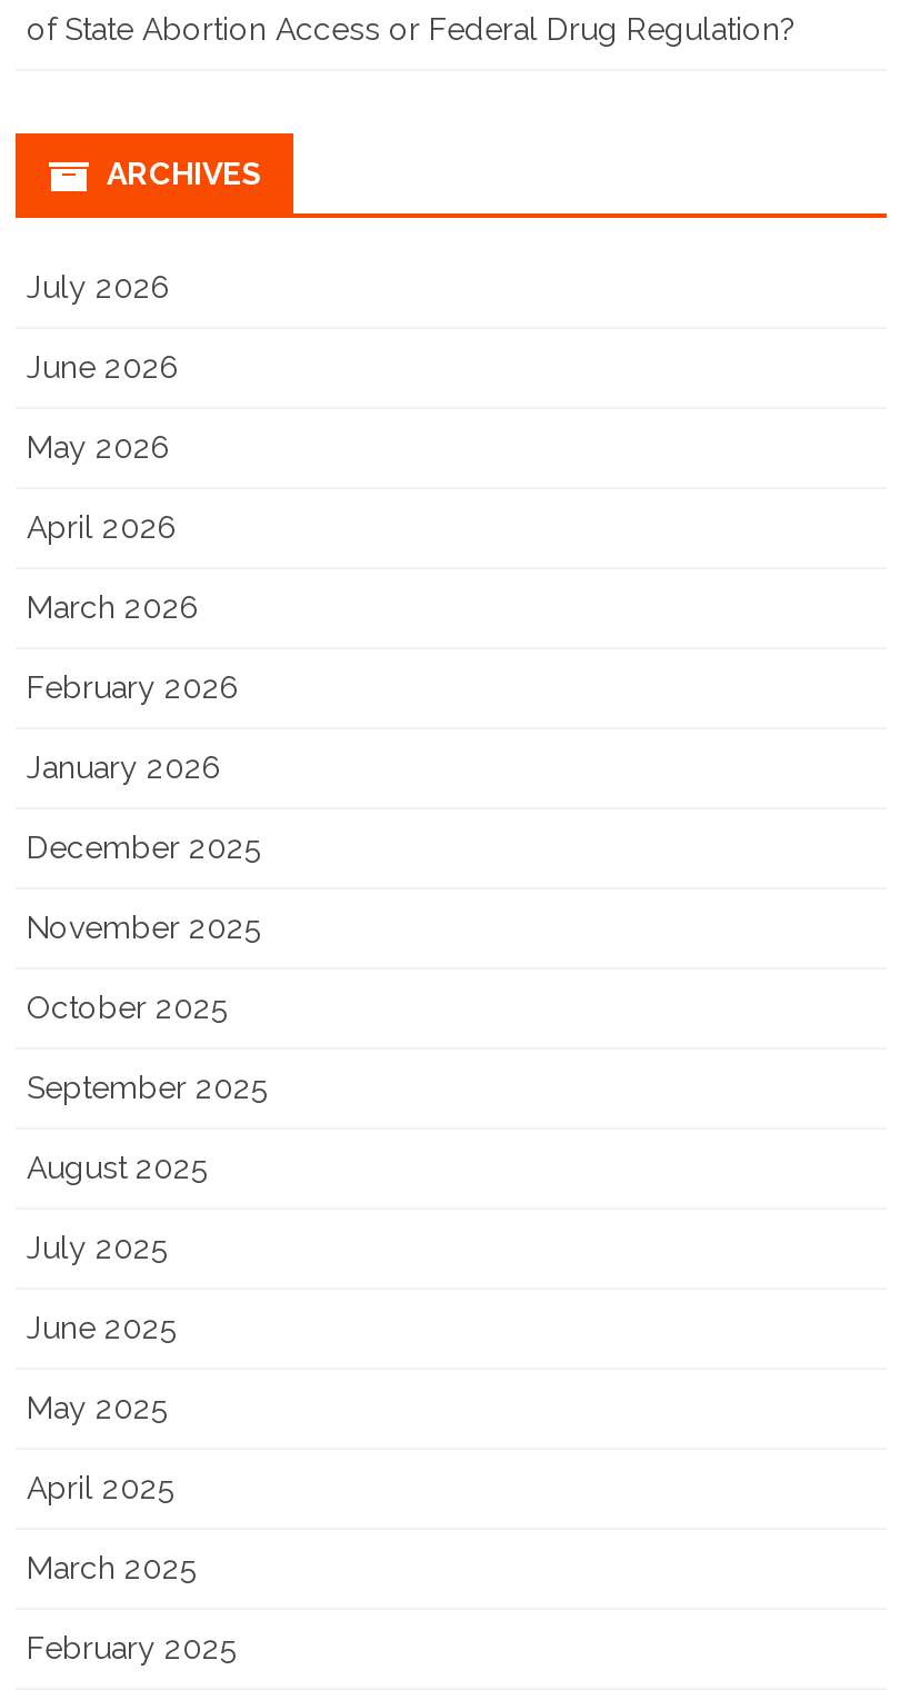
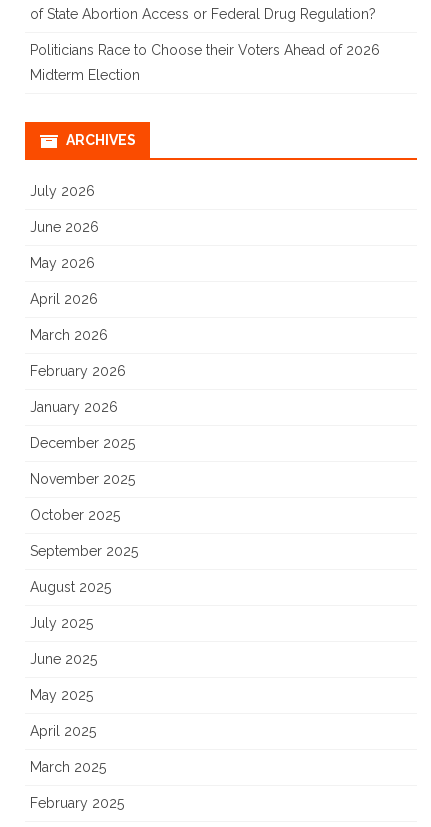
none -> [30,42,380,83] Politicians Race to Choose their Voters Ahead of 2026 | Midterm Election

